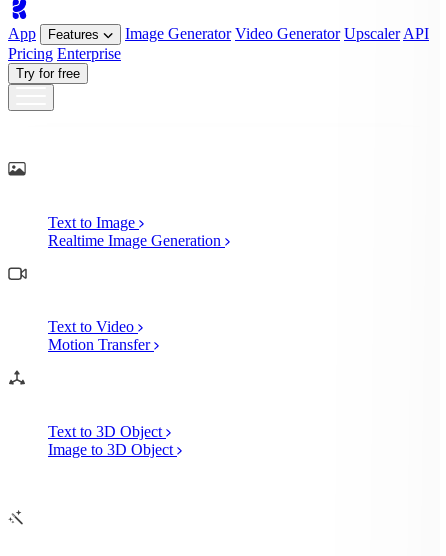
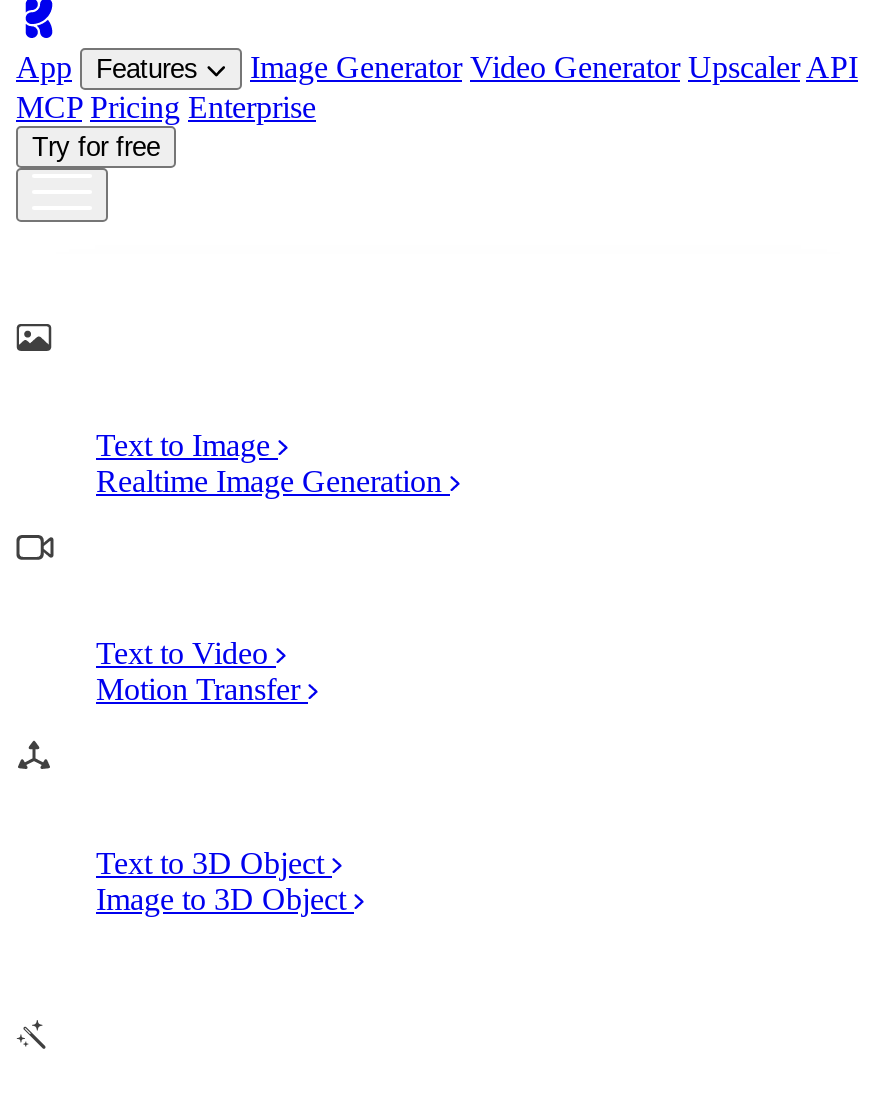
[8,45,121,62] Pricing Enterprise -> [16,90,316,124] MCP Pricing Enterprise

